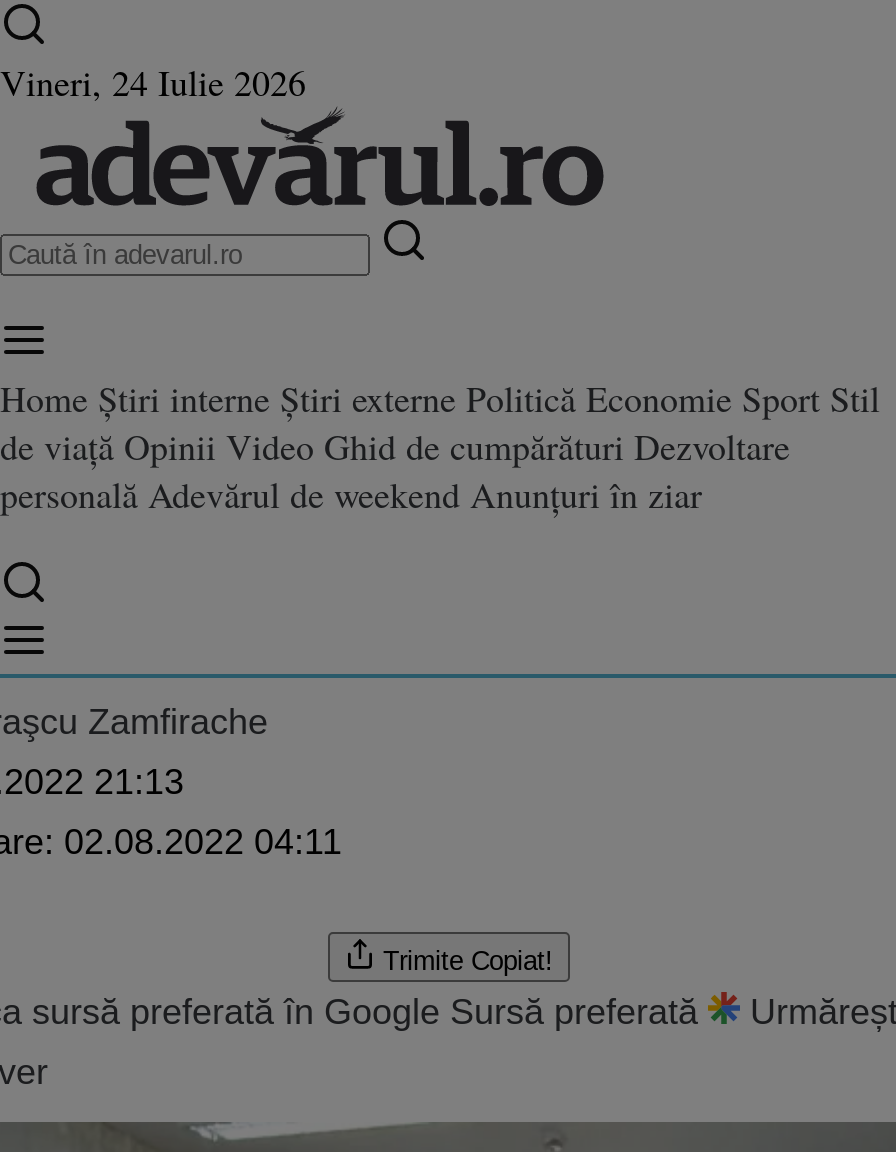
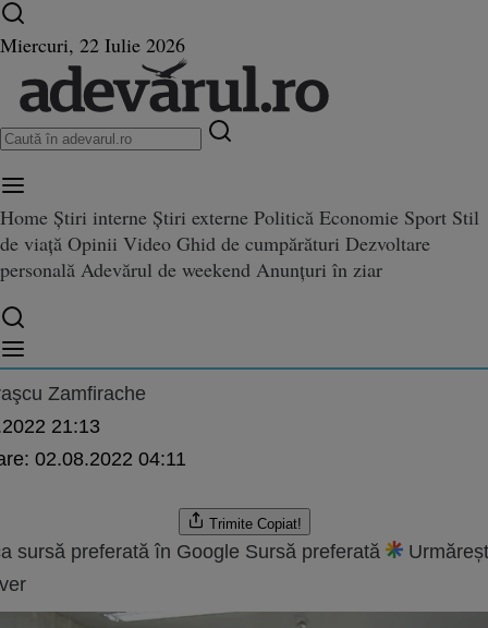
[0,58,306,106] Vineri, 24 Iulie 2026 -> [0,32,185,58] Miercuri, 22 Iulie 2026

